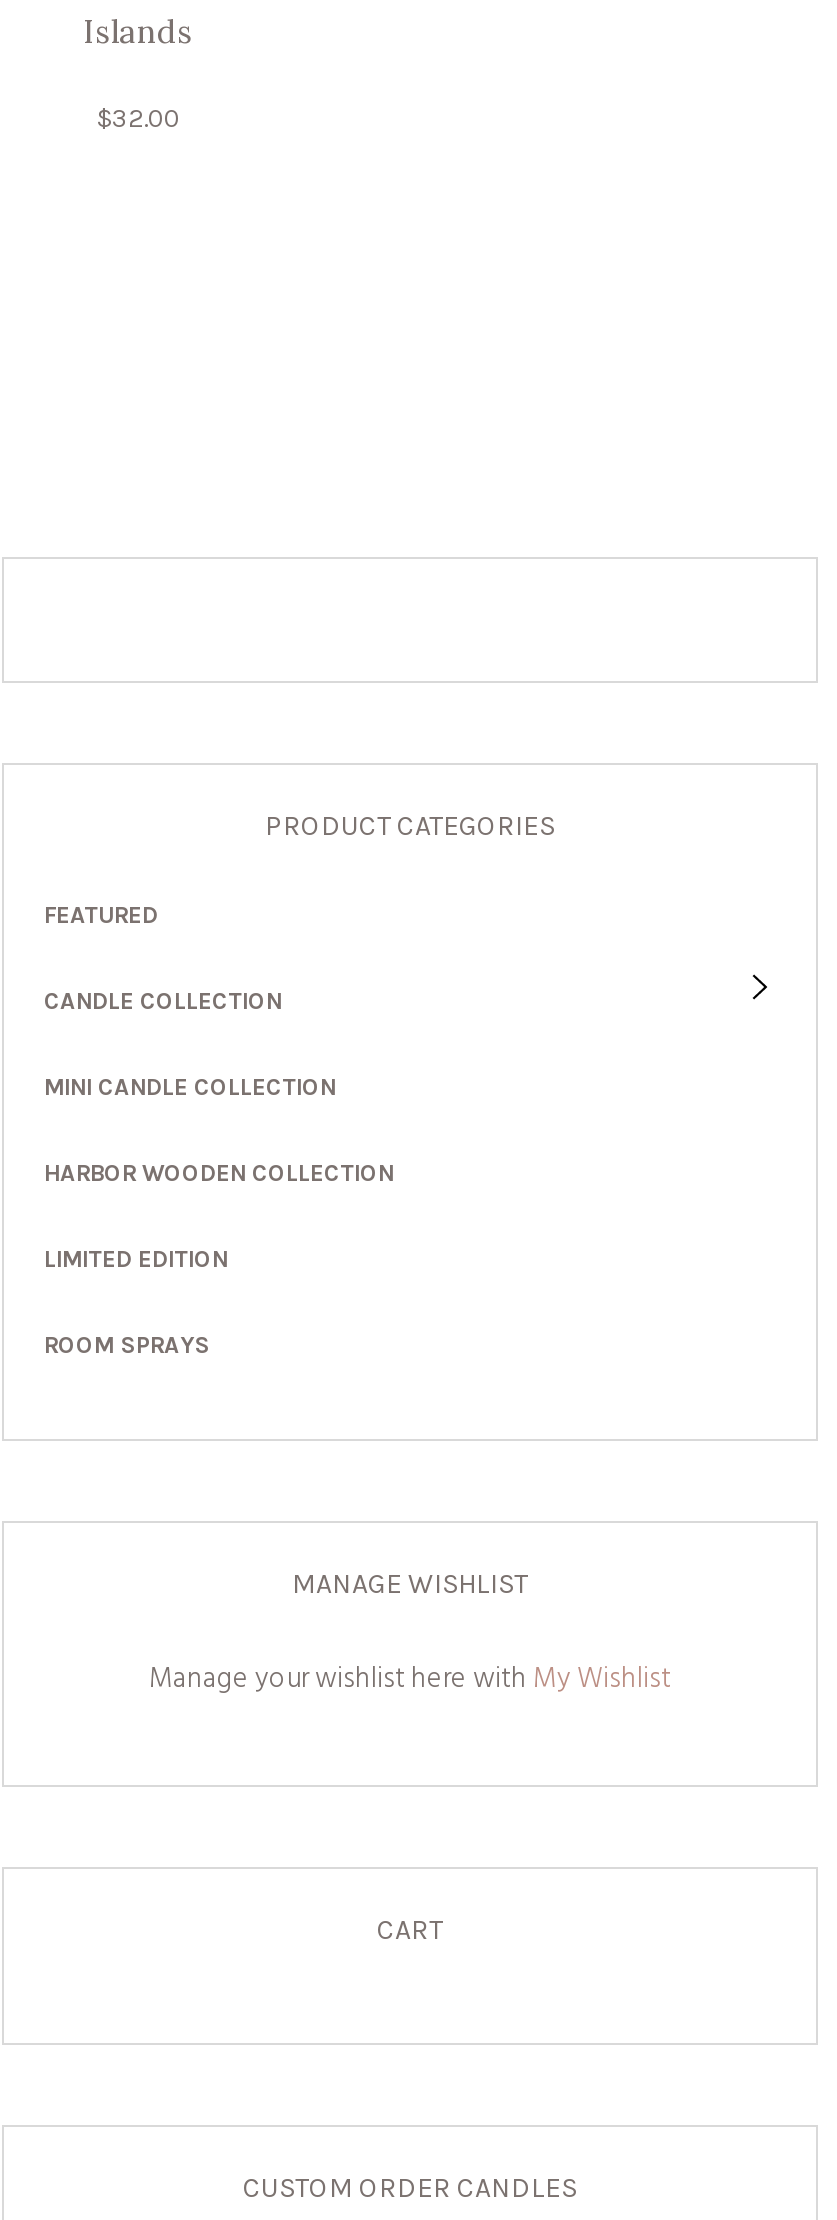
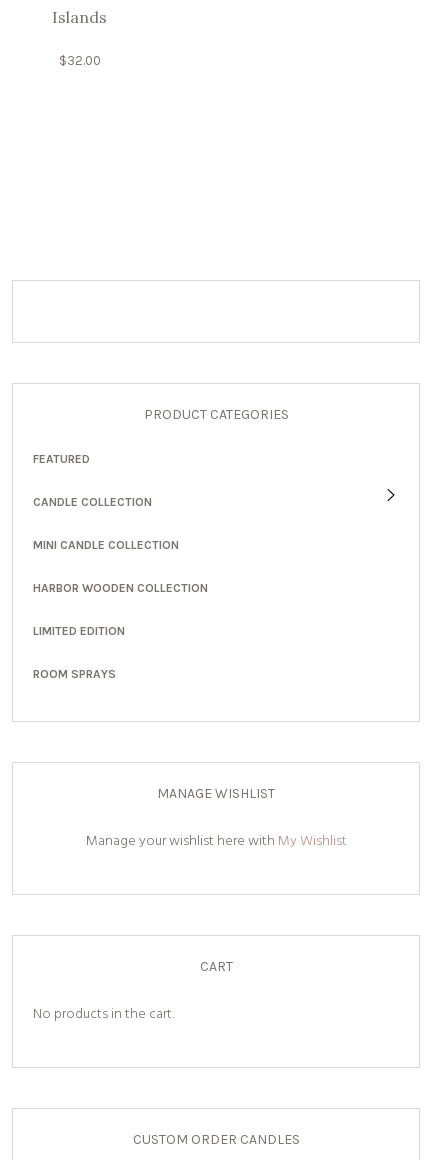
none -> [33,1002,174,1025] No products in the cart.

